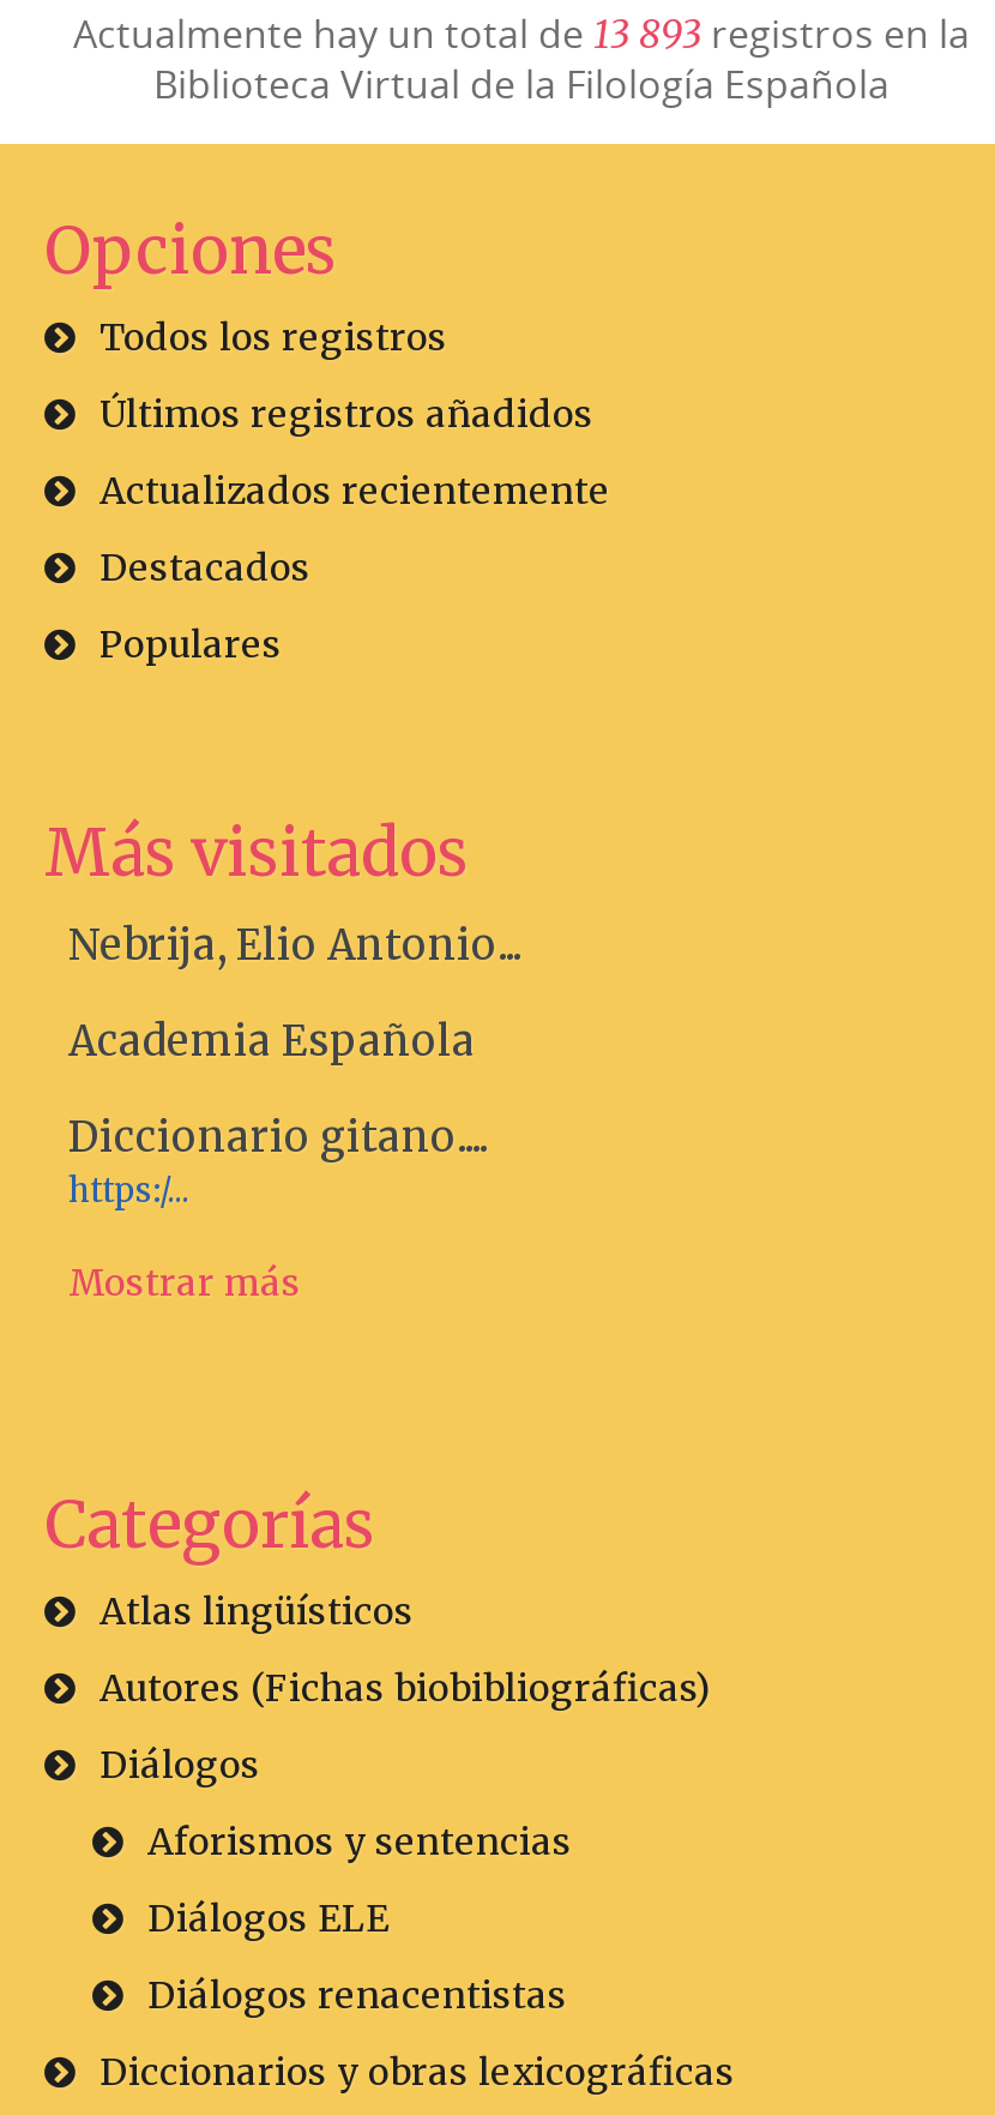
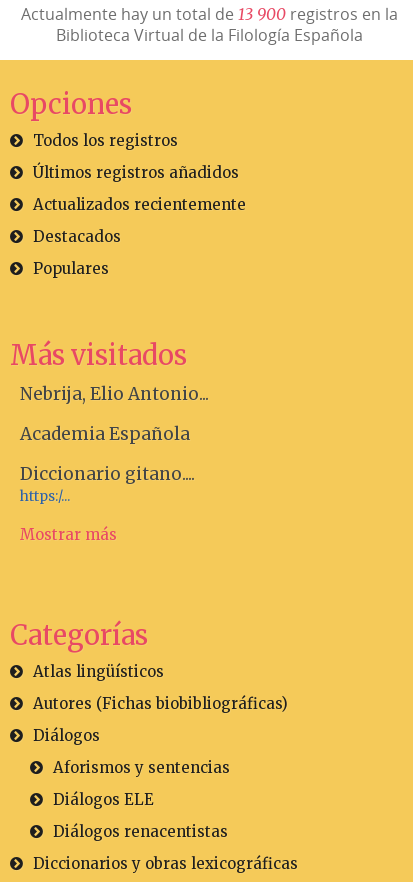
[73,8,970,60] Actualmente hay un total de 13 893 registros en la -> [20,3,397,25] Actualmente hay un total de 13 900 registros en la

